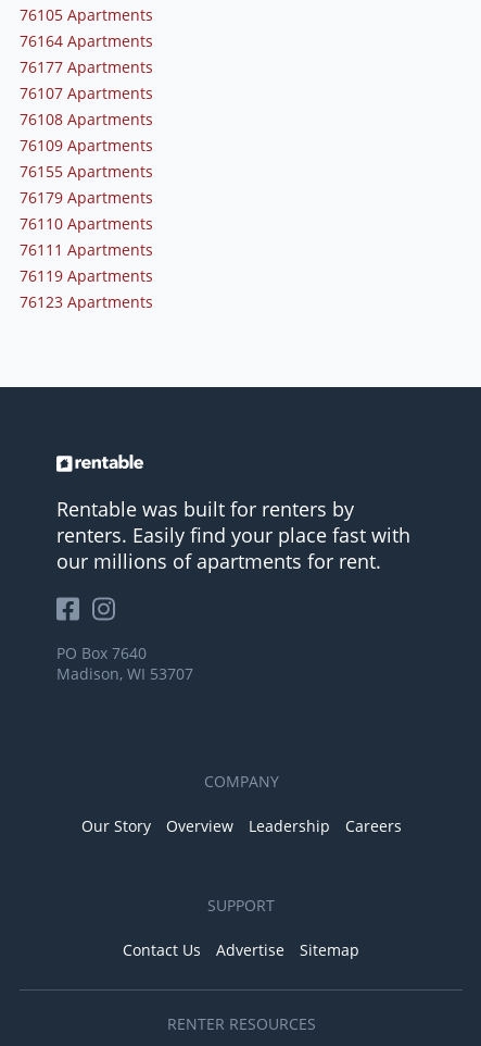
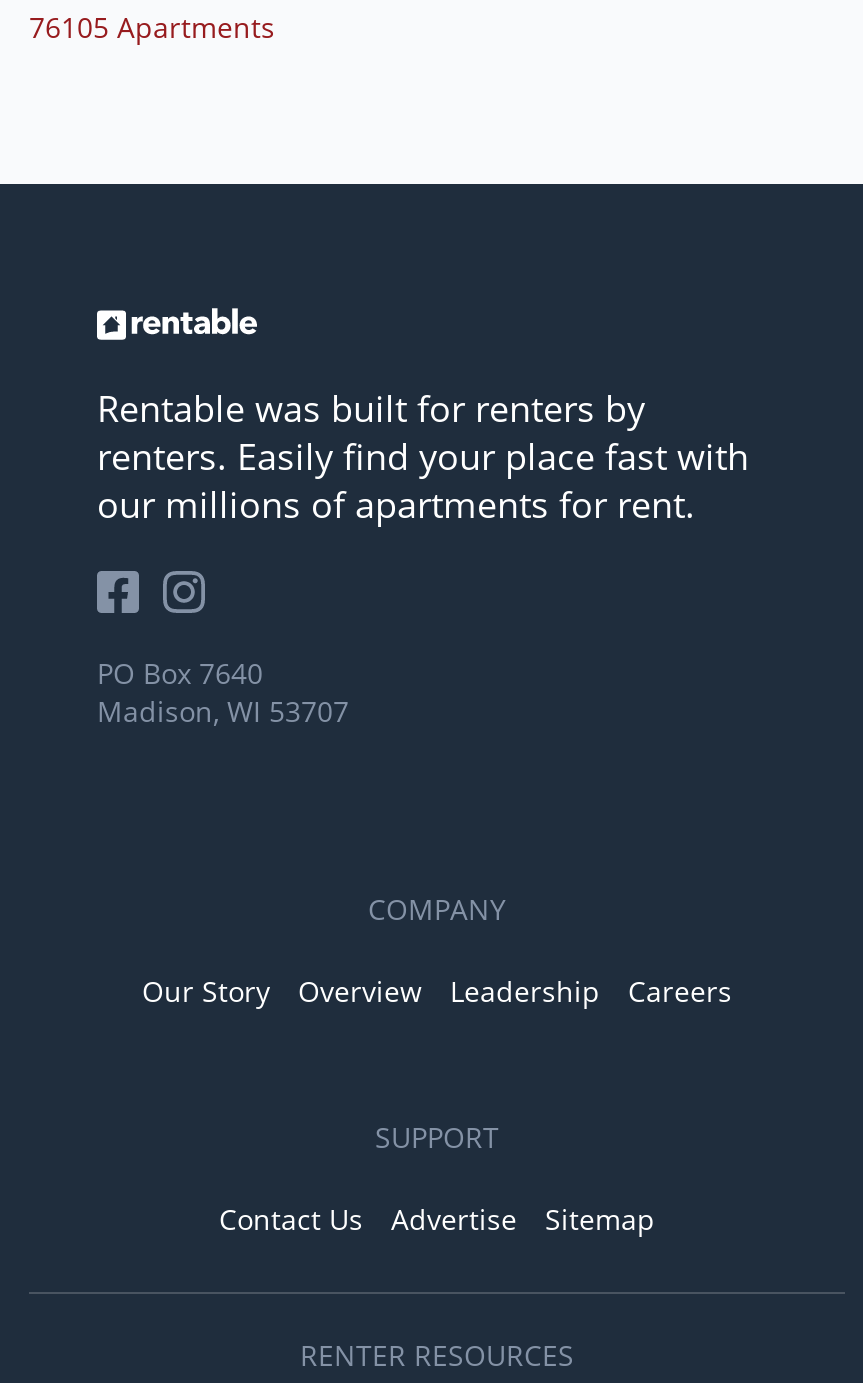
[20,30,153,312] 76164 Apartments | 76177 Apartments | 76107 Apartments | 76108 Apartments | 76109 Apartments | 76155 Apartments | 76179 Apartments | 76110 Apartments | 76111 Apartments | 76119 Apartments | 76123 Apartments -> none

